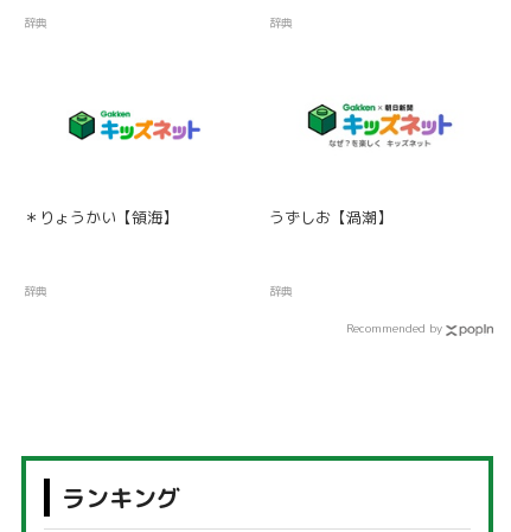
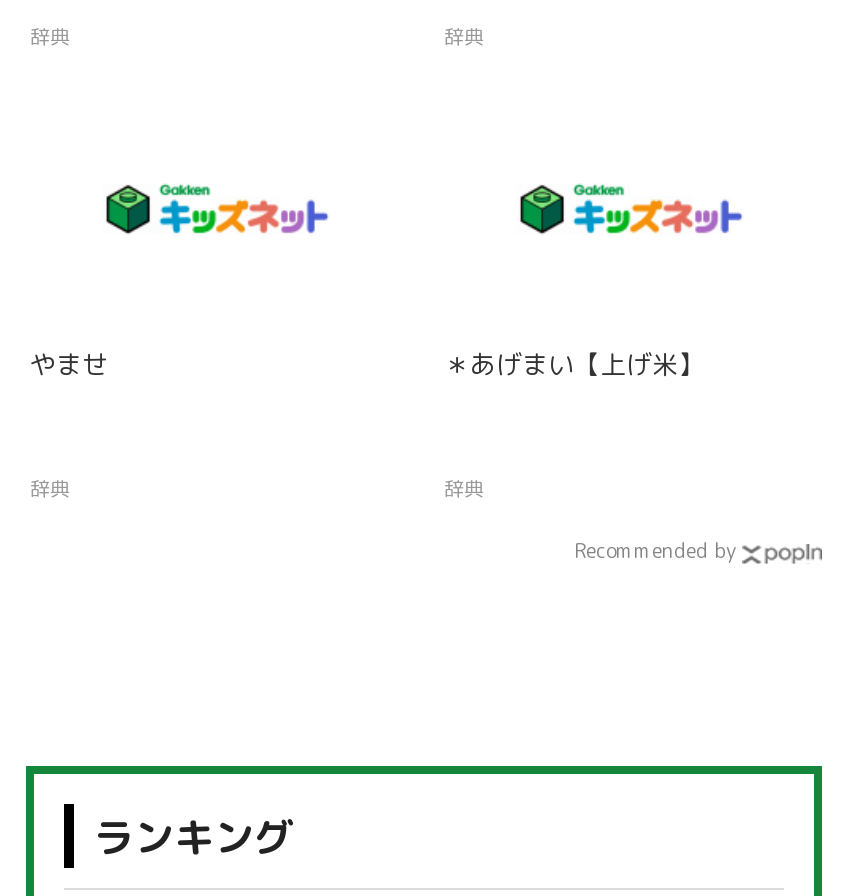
[306,102,453,148] [image] -> [508,172,752,244] [image]
[24,207,178,228] ＊りょうかい【領海】 -> [30,346,108,382] やませ
[269,207,392,228] うずしお【渦潮】 -> [444,346,704,382] ＊あげまい【上げ米】

